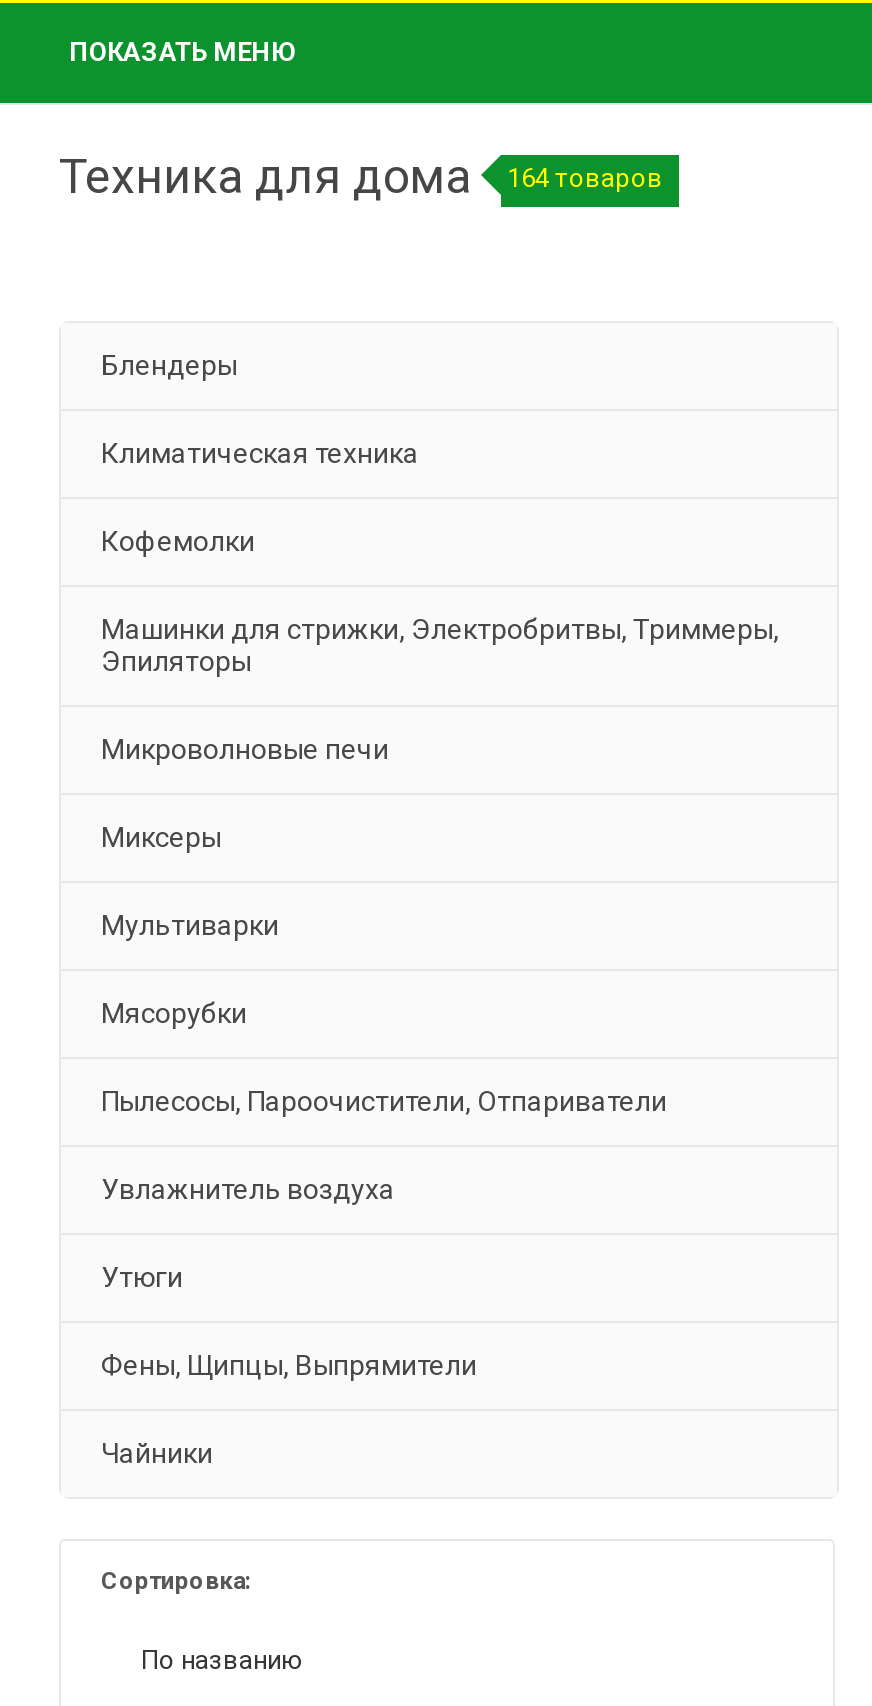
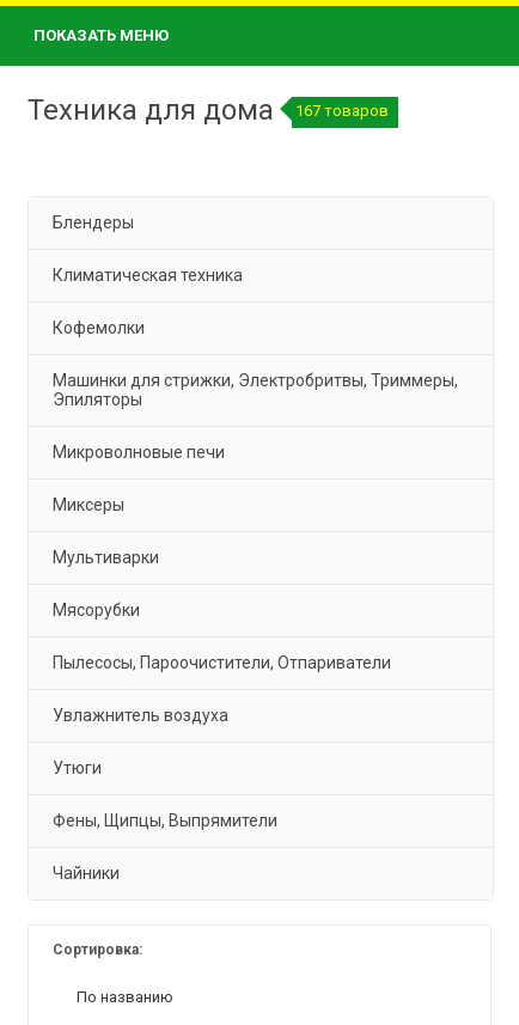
[59,149,663,205] Техника для дома 164 товаров -> [28,93,389,127] Техника для дома 167 товаров

